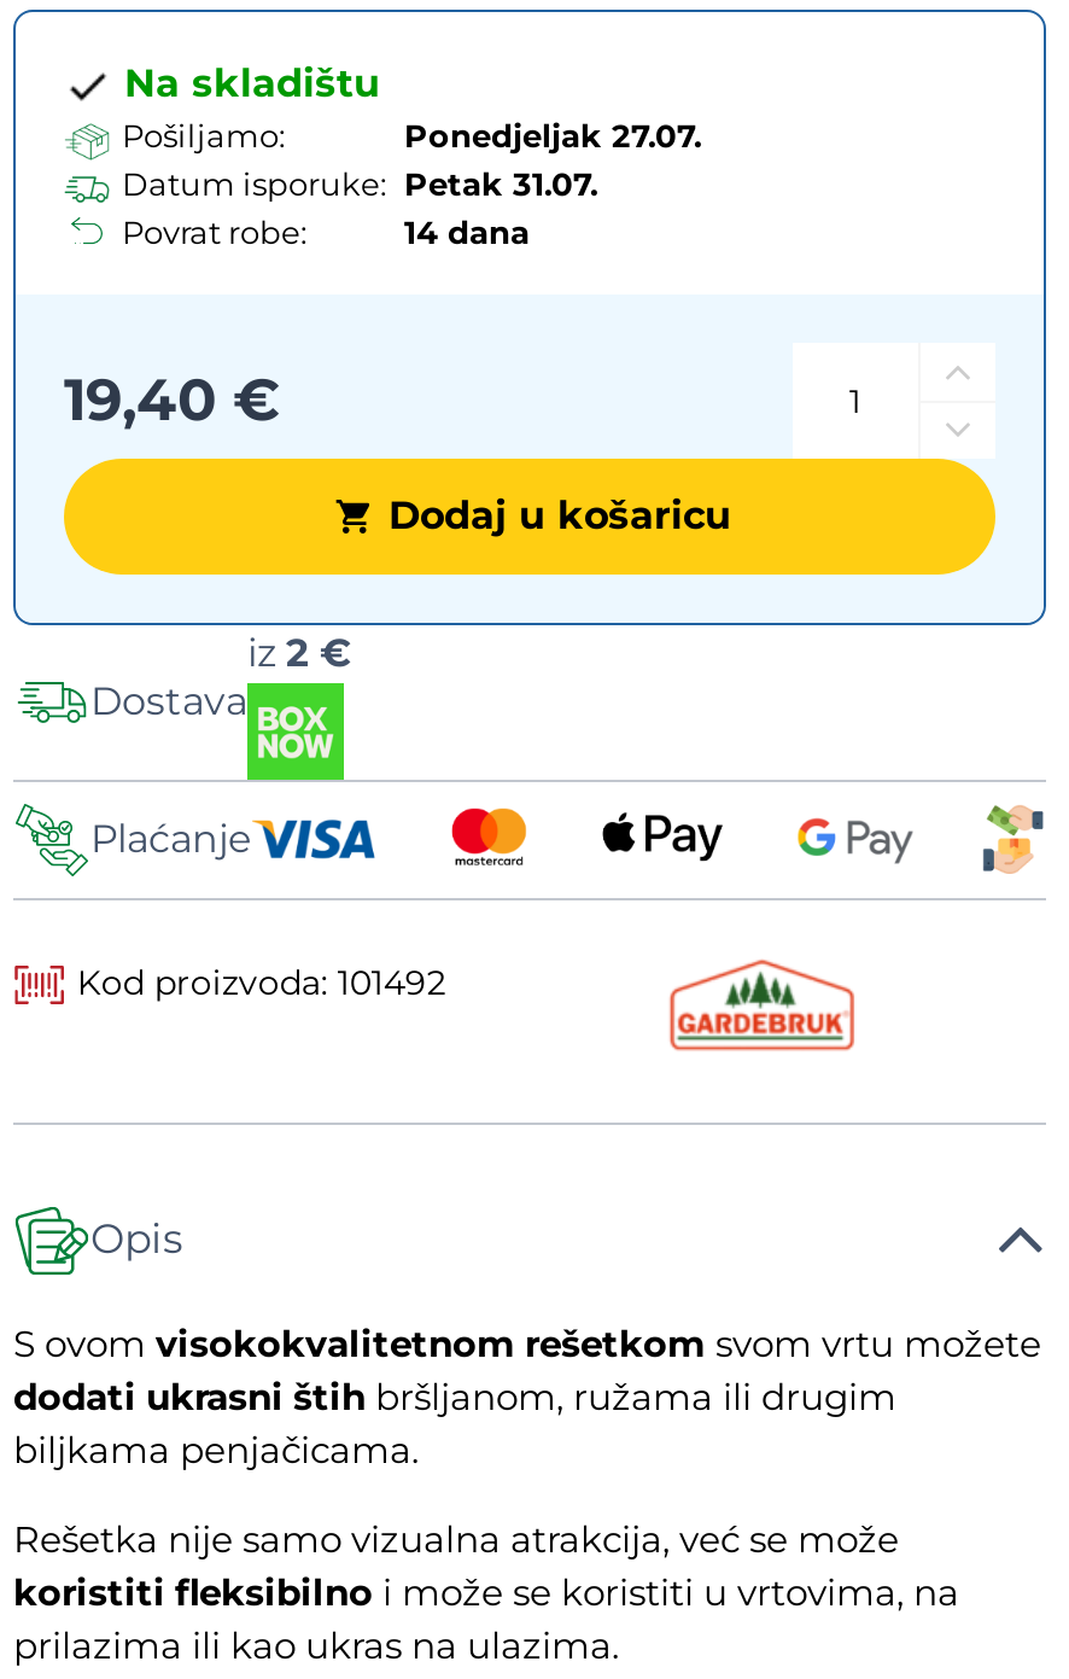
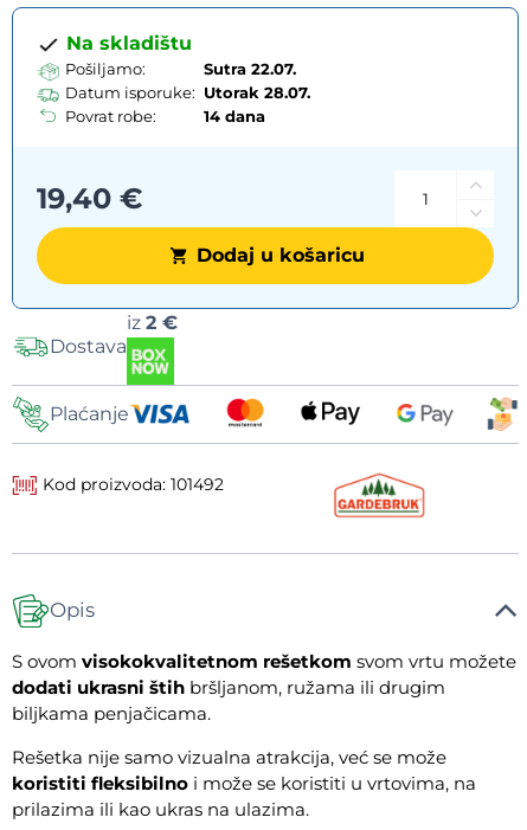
[122,115,701,202] Ponedjeljak 27.07. | Datum isporuke: Petak 31.07. -> [65,59,310,101] Sutra 22.07. | Datum isporuke: Utorak 28.07.

